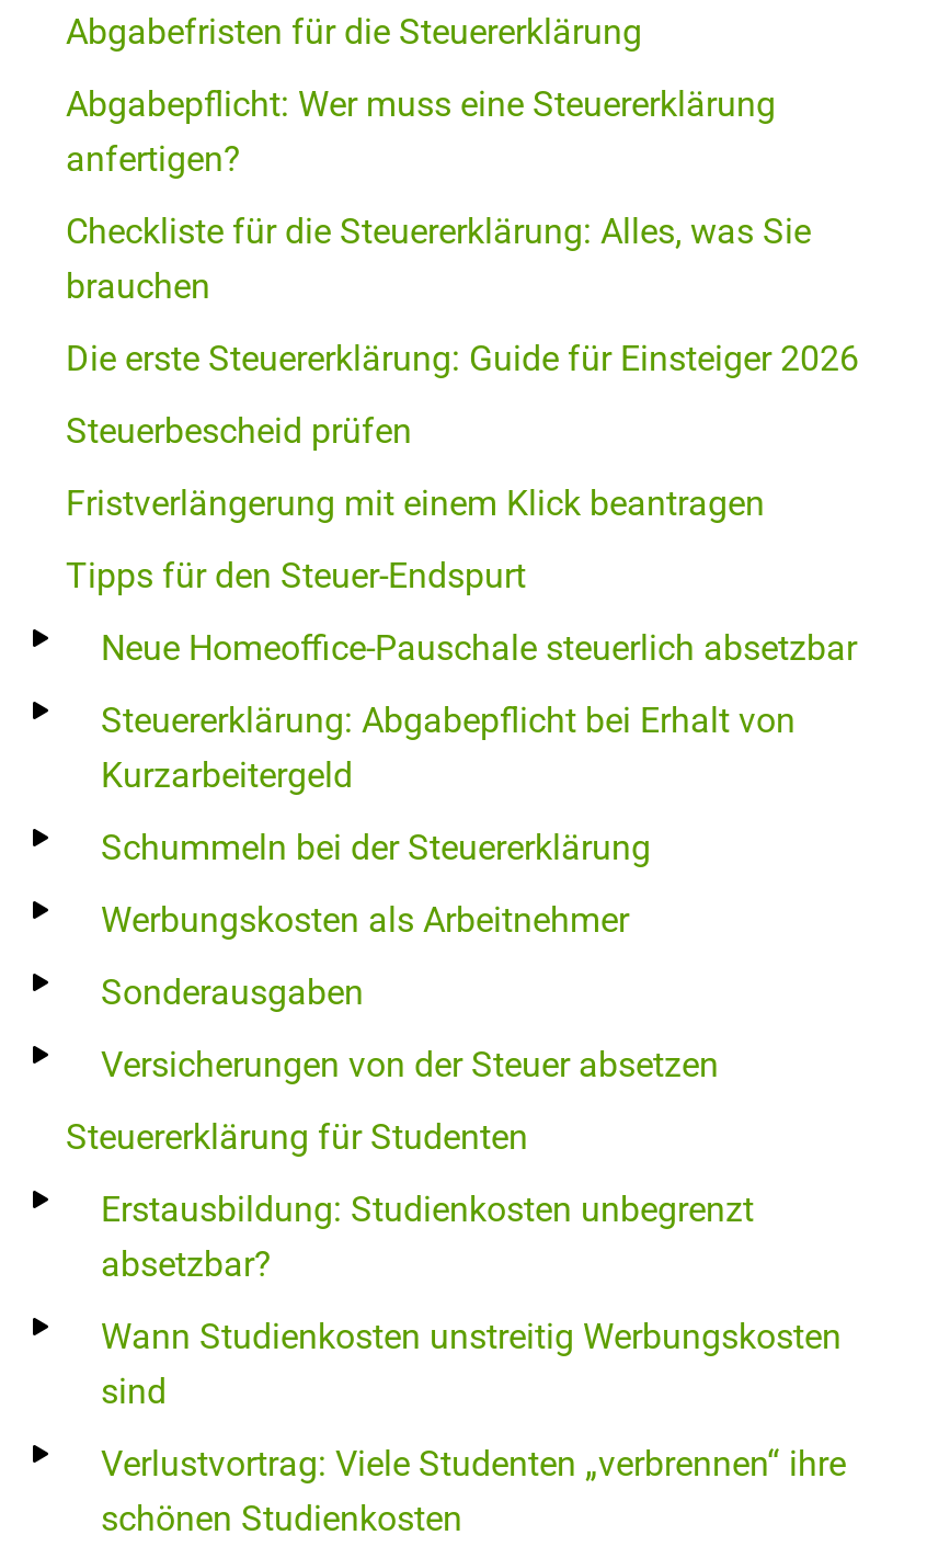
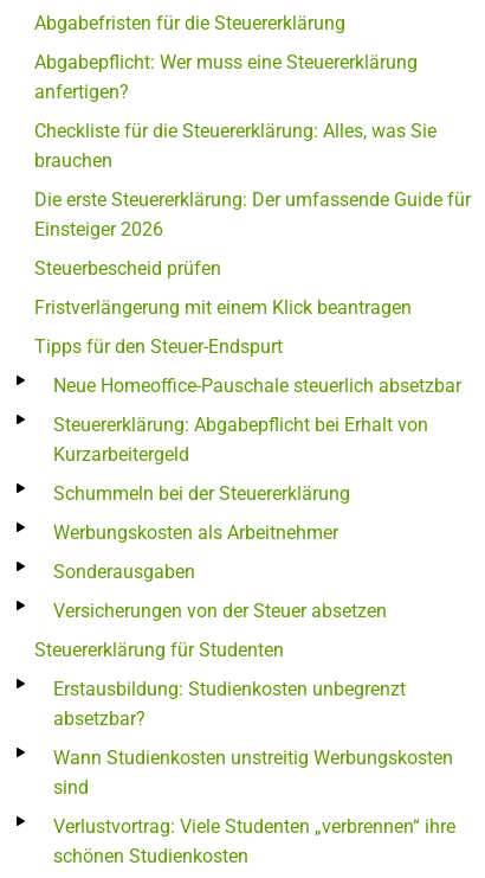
[66,337,859,378] Die erste Steuererklärung: Guide für Einsteiger 2026 -> [34,188,471,240] Die erste Steuererklärung: Der umfassende Guide für | Einsteiger 2026

